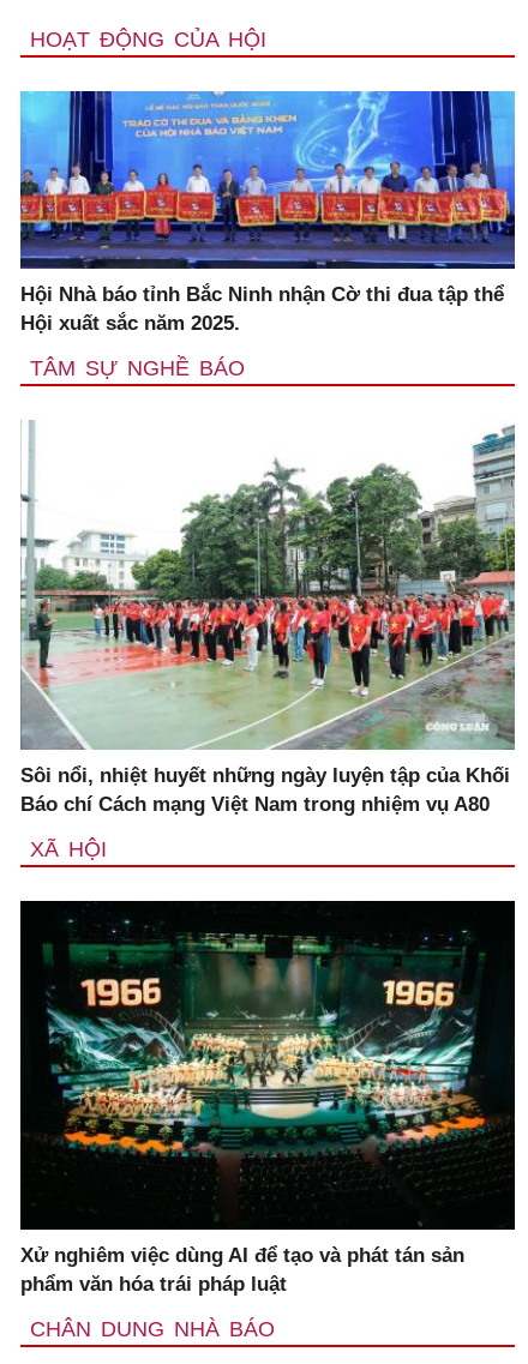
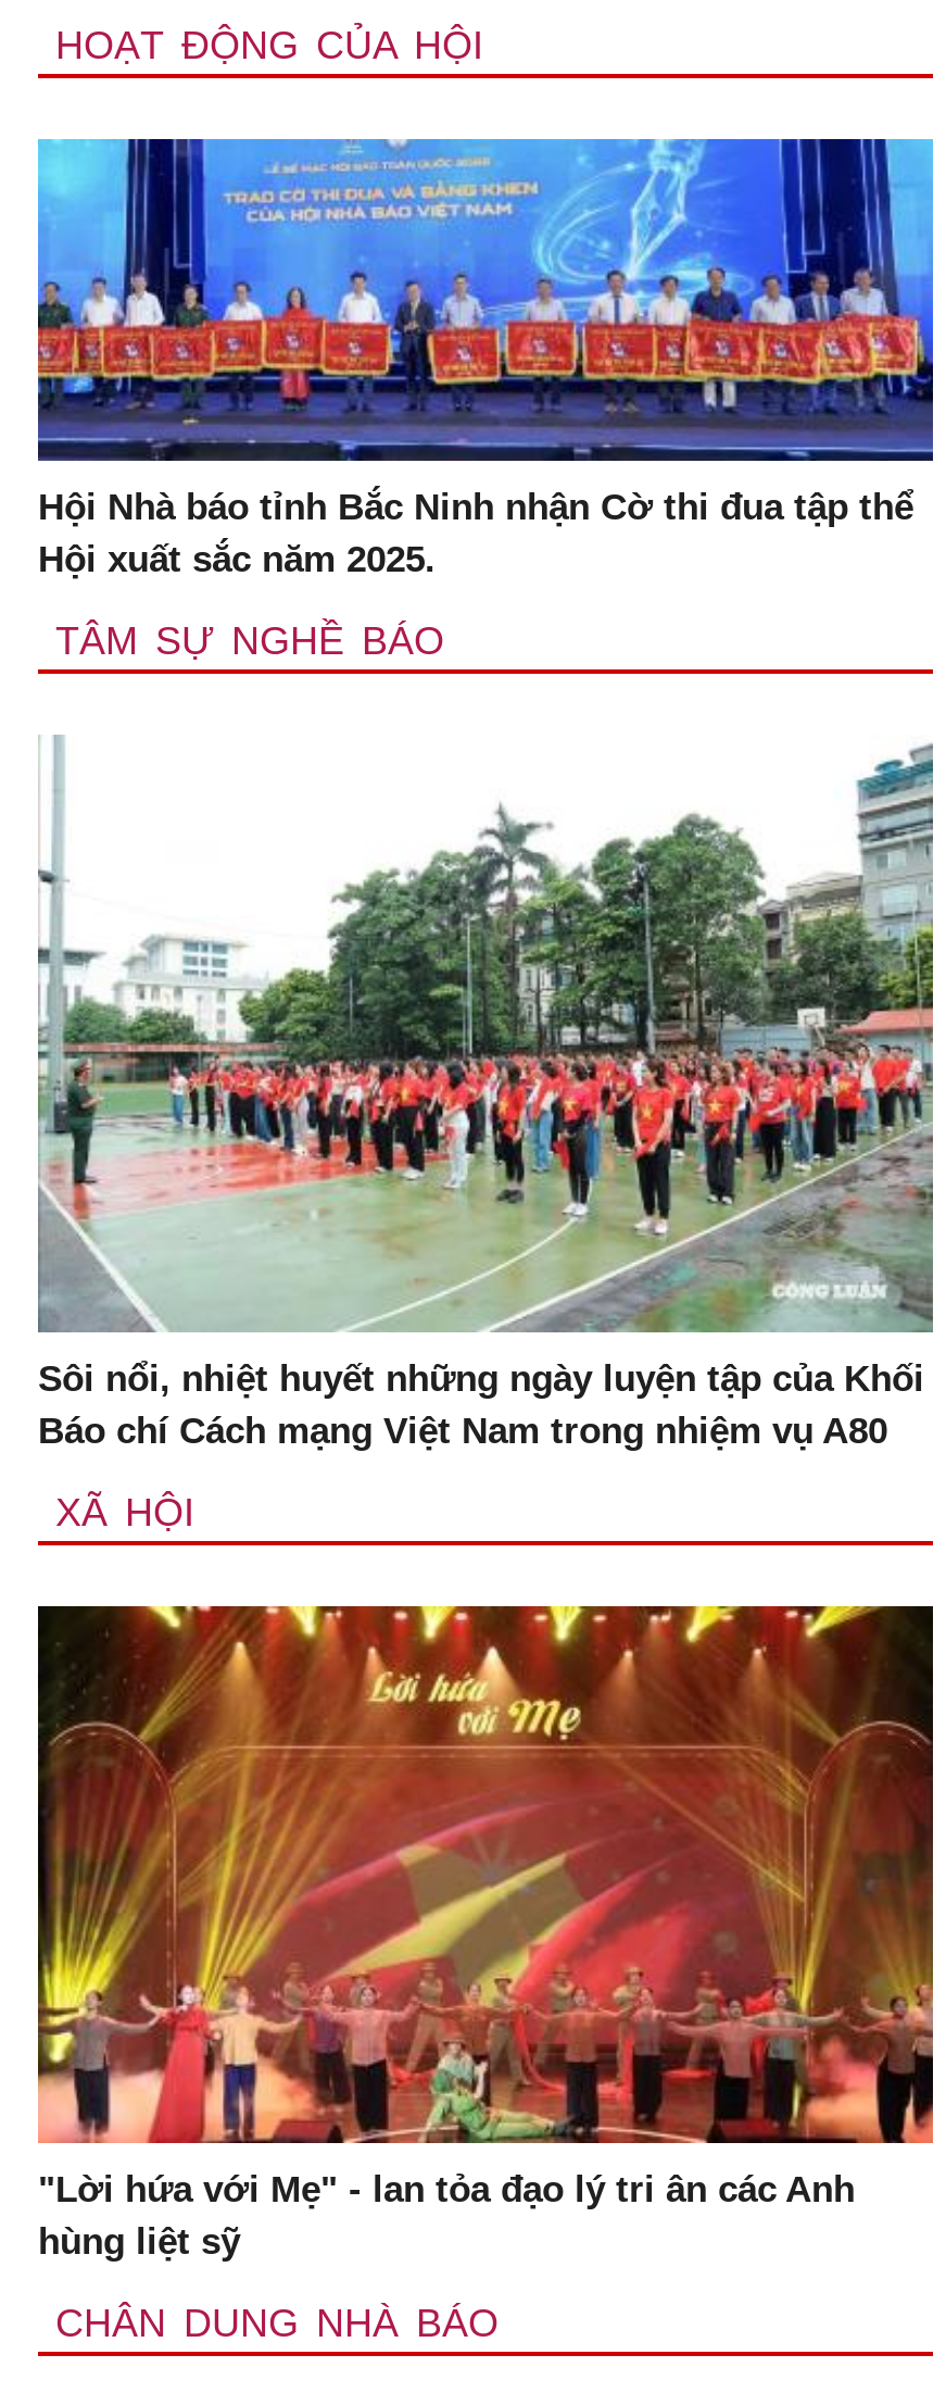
[19,900,516,1296] [image] | Xử nghiêm việc dùng AI để tạo và phát tán sản | phẩm văn hóa trái pháp luật -> [36,1604,935,2263] [image] | "Lời hứa với Mẹ" - lan tỏa đạo lý tri ân các Anh | hùng liệt sỹ

